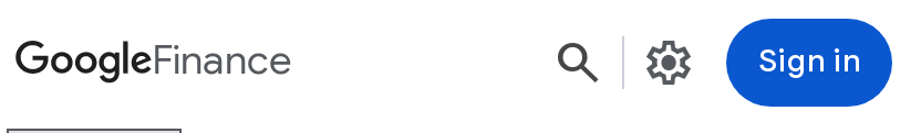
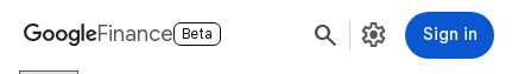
[152,36,294,85] Finance -> [97,21,212,47] Finance Beta

